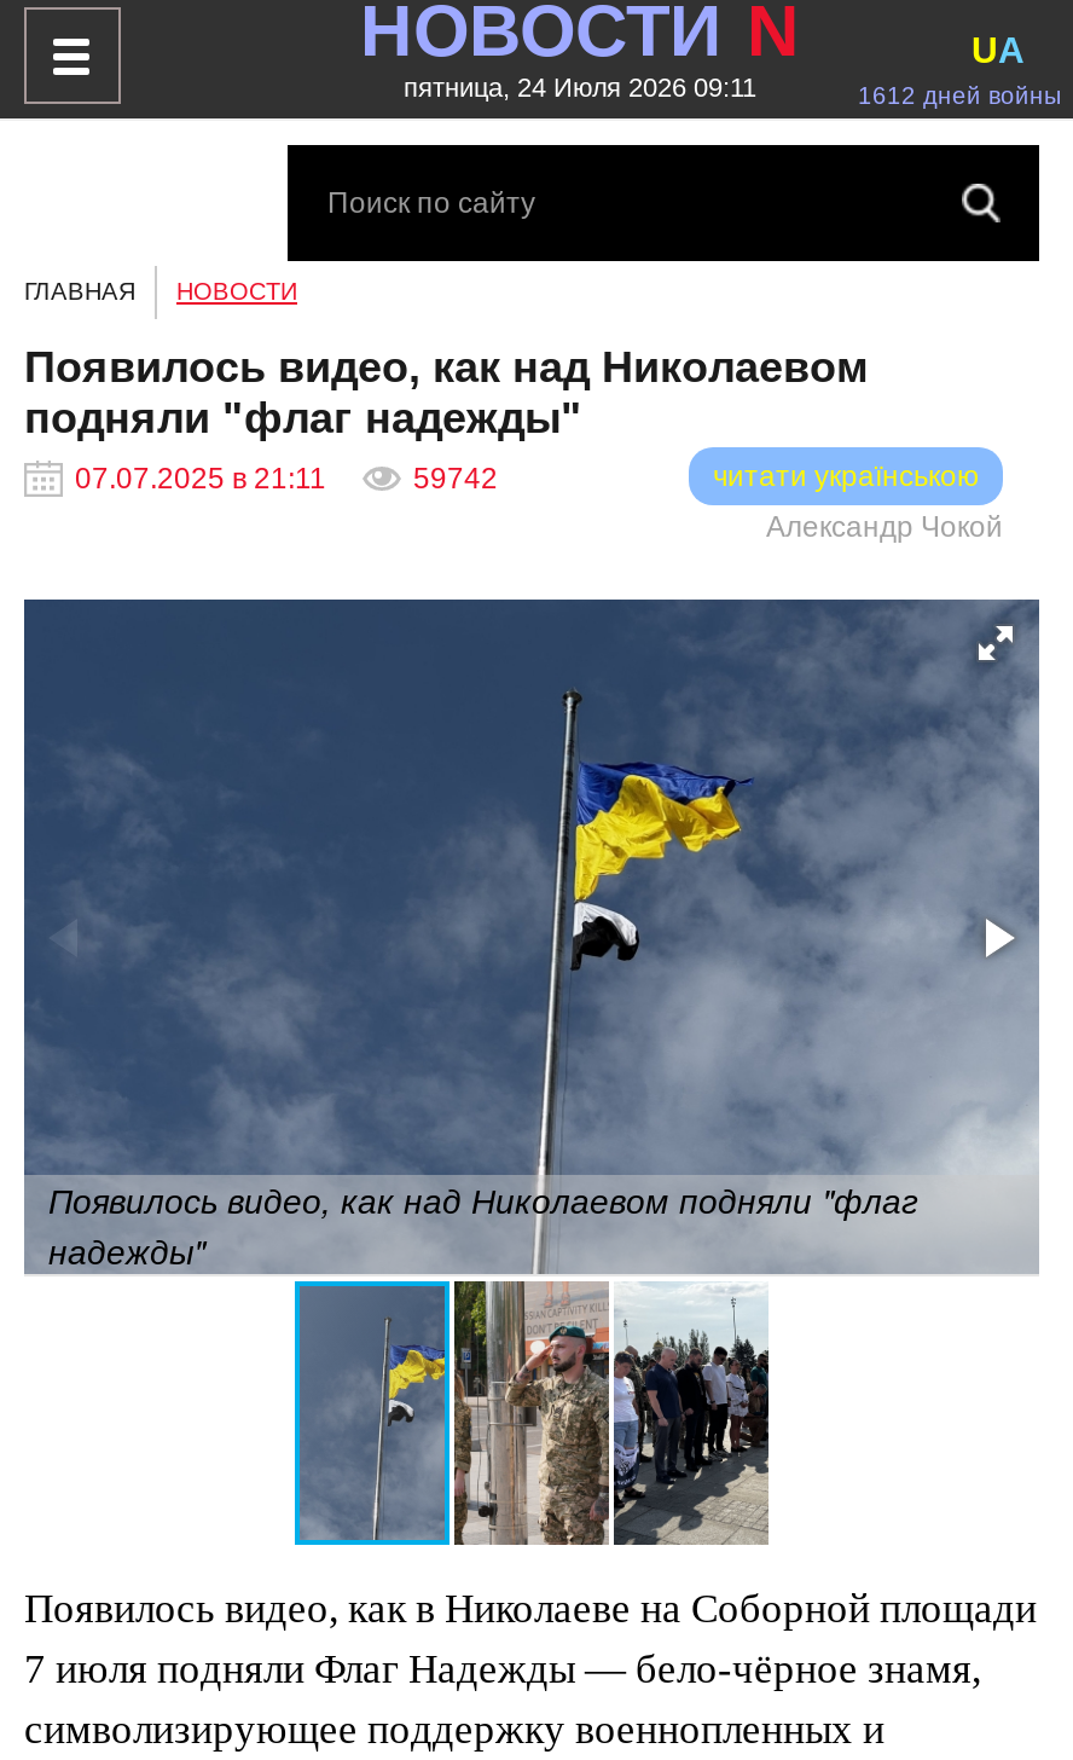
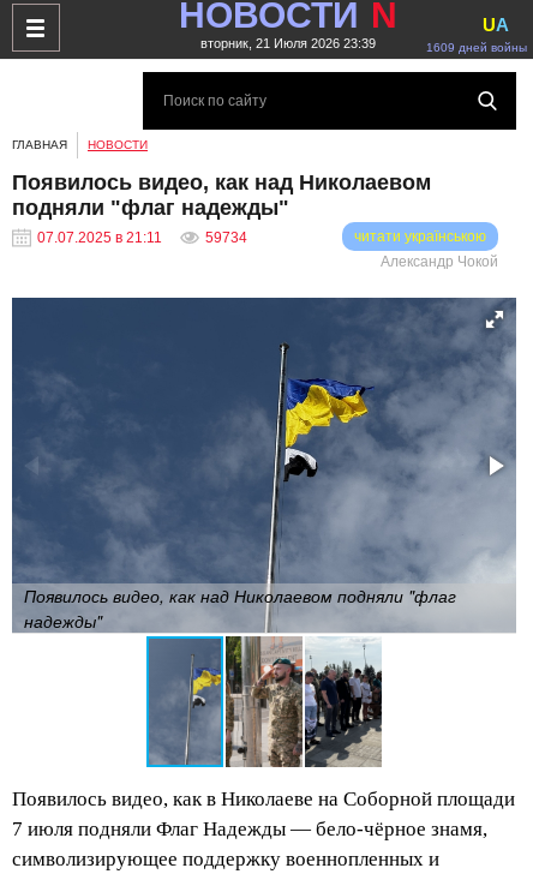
[404,73,756,102] пятница, 24 Июля 2026 09:11 -> [200,36,376,50] вторник, 21 Июля 2026 23:39
[858,82,1061,109] 1612 дней войны -> [426,41,527,54] 1609 дней войны
[413,462,498,496] 59742 -> [205,229,247,246] 59734

